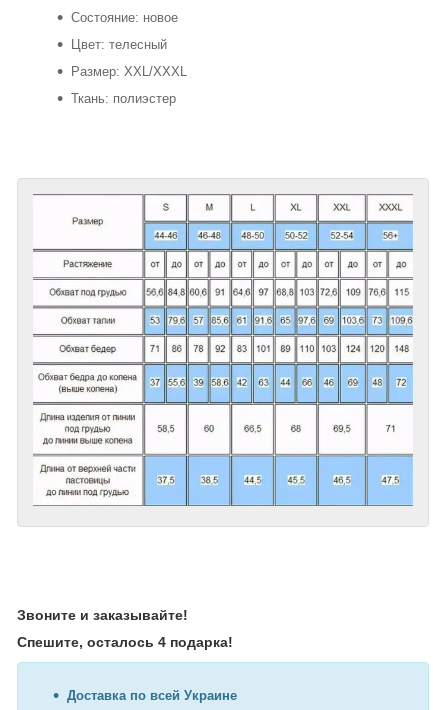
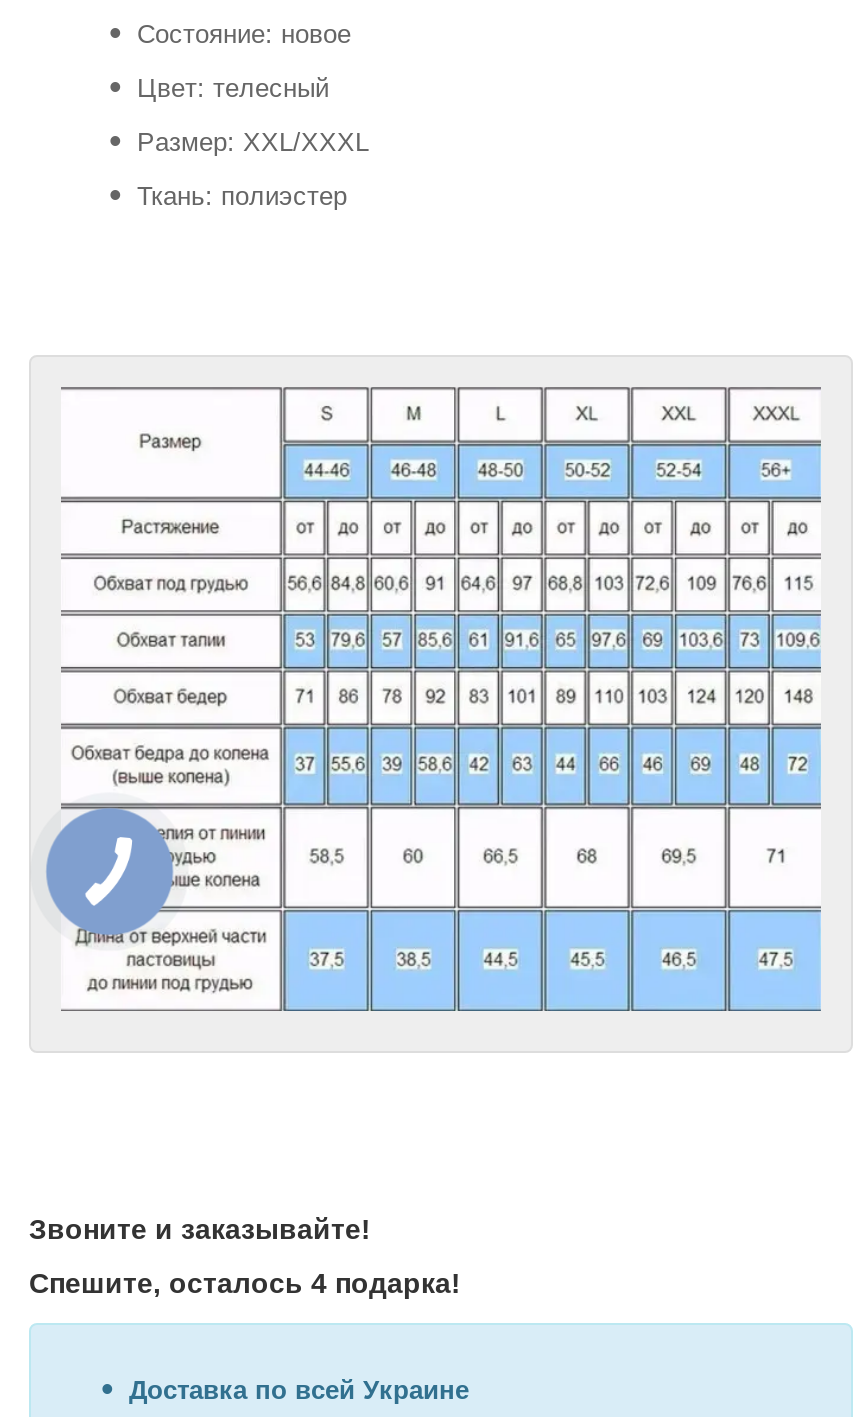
[25,404,92,472] [image] -> [43,807,179,937] [image]

